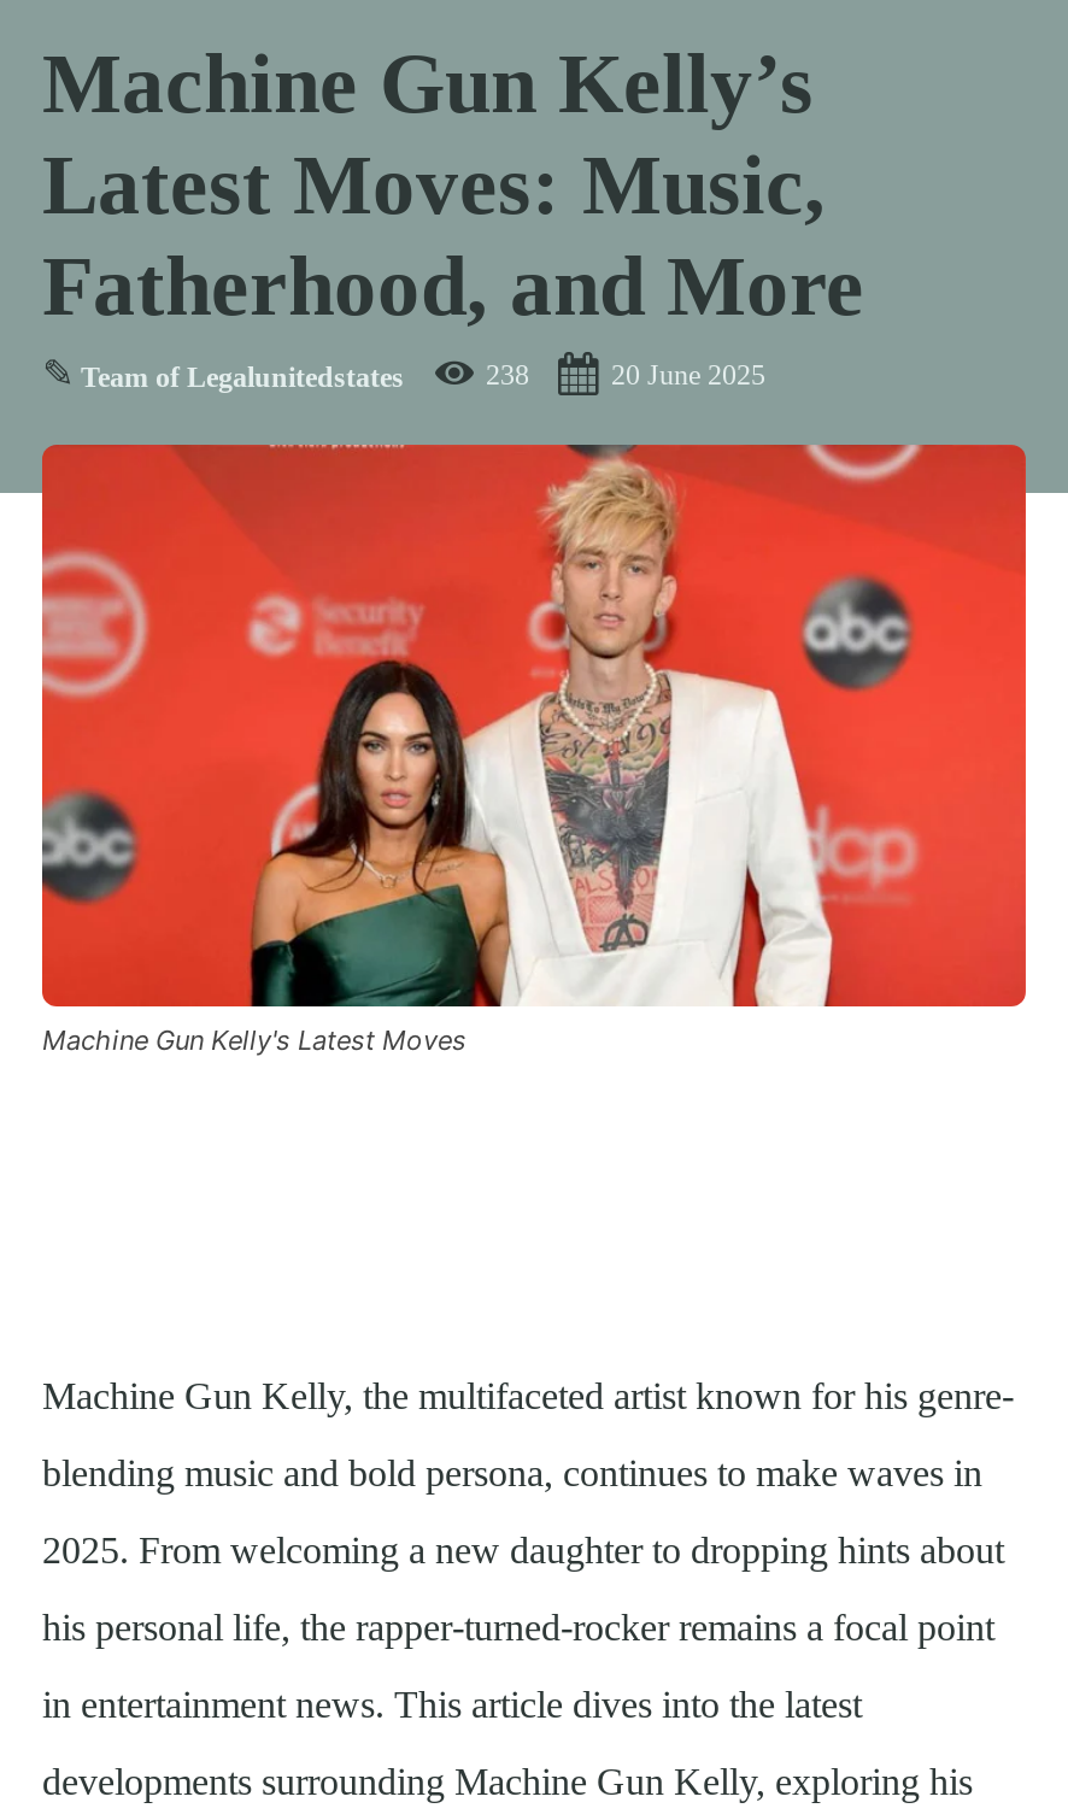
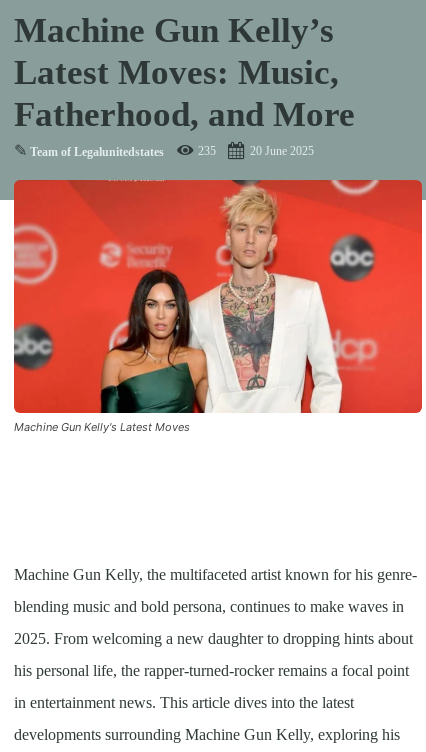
[486,357,529,391] 238 -> [198,143,216,157] 235

